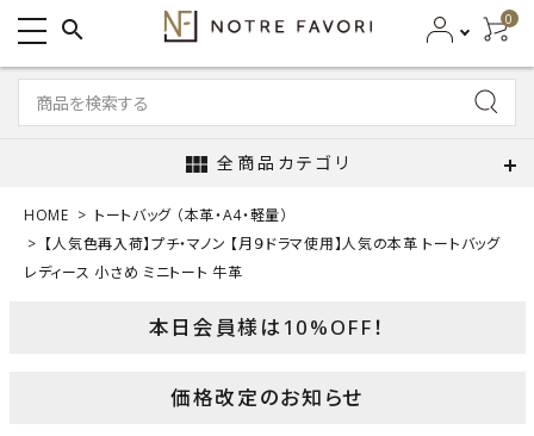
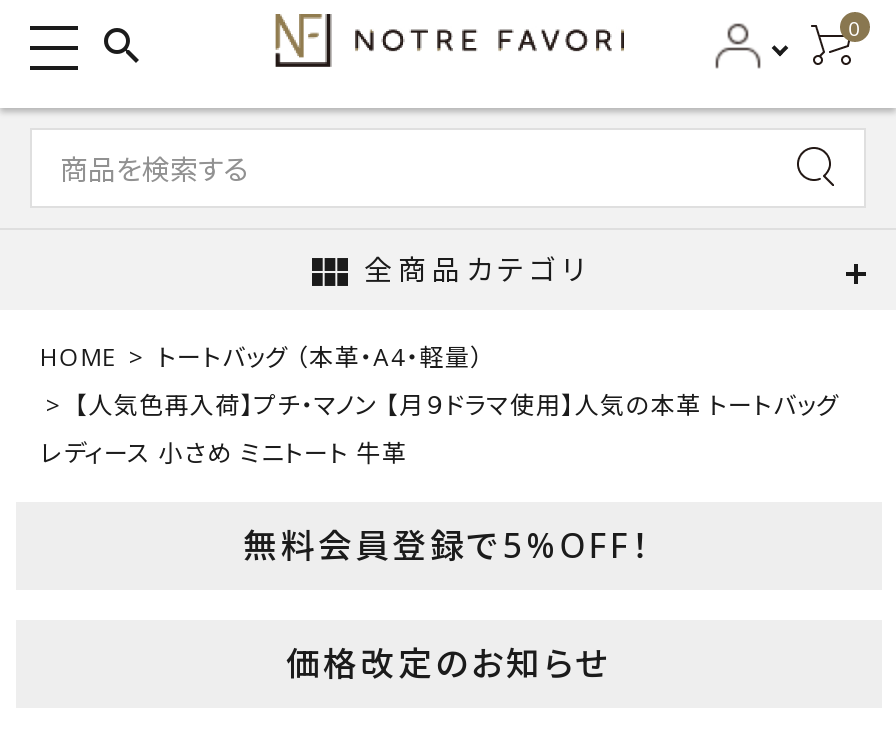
[149,313,385,341] 本日会員様は10%OFF！ -> [243,522,653,568] 無料会員登録で5%OFF！

